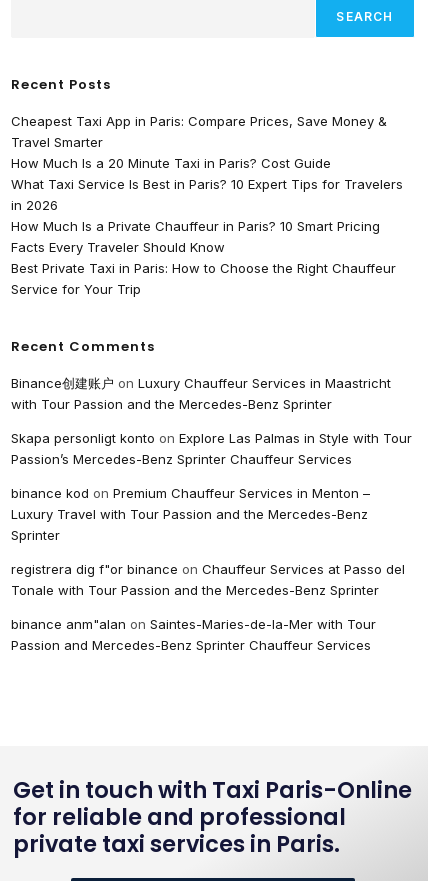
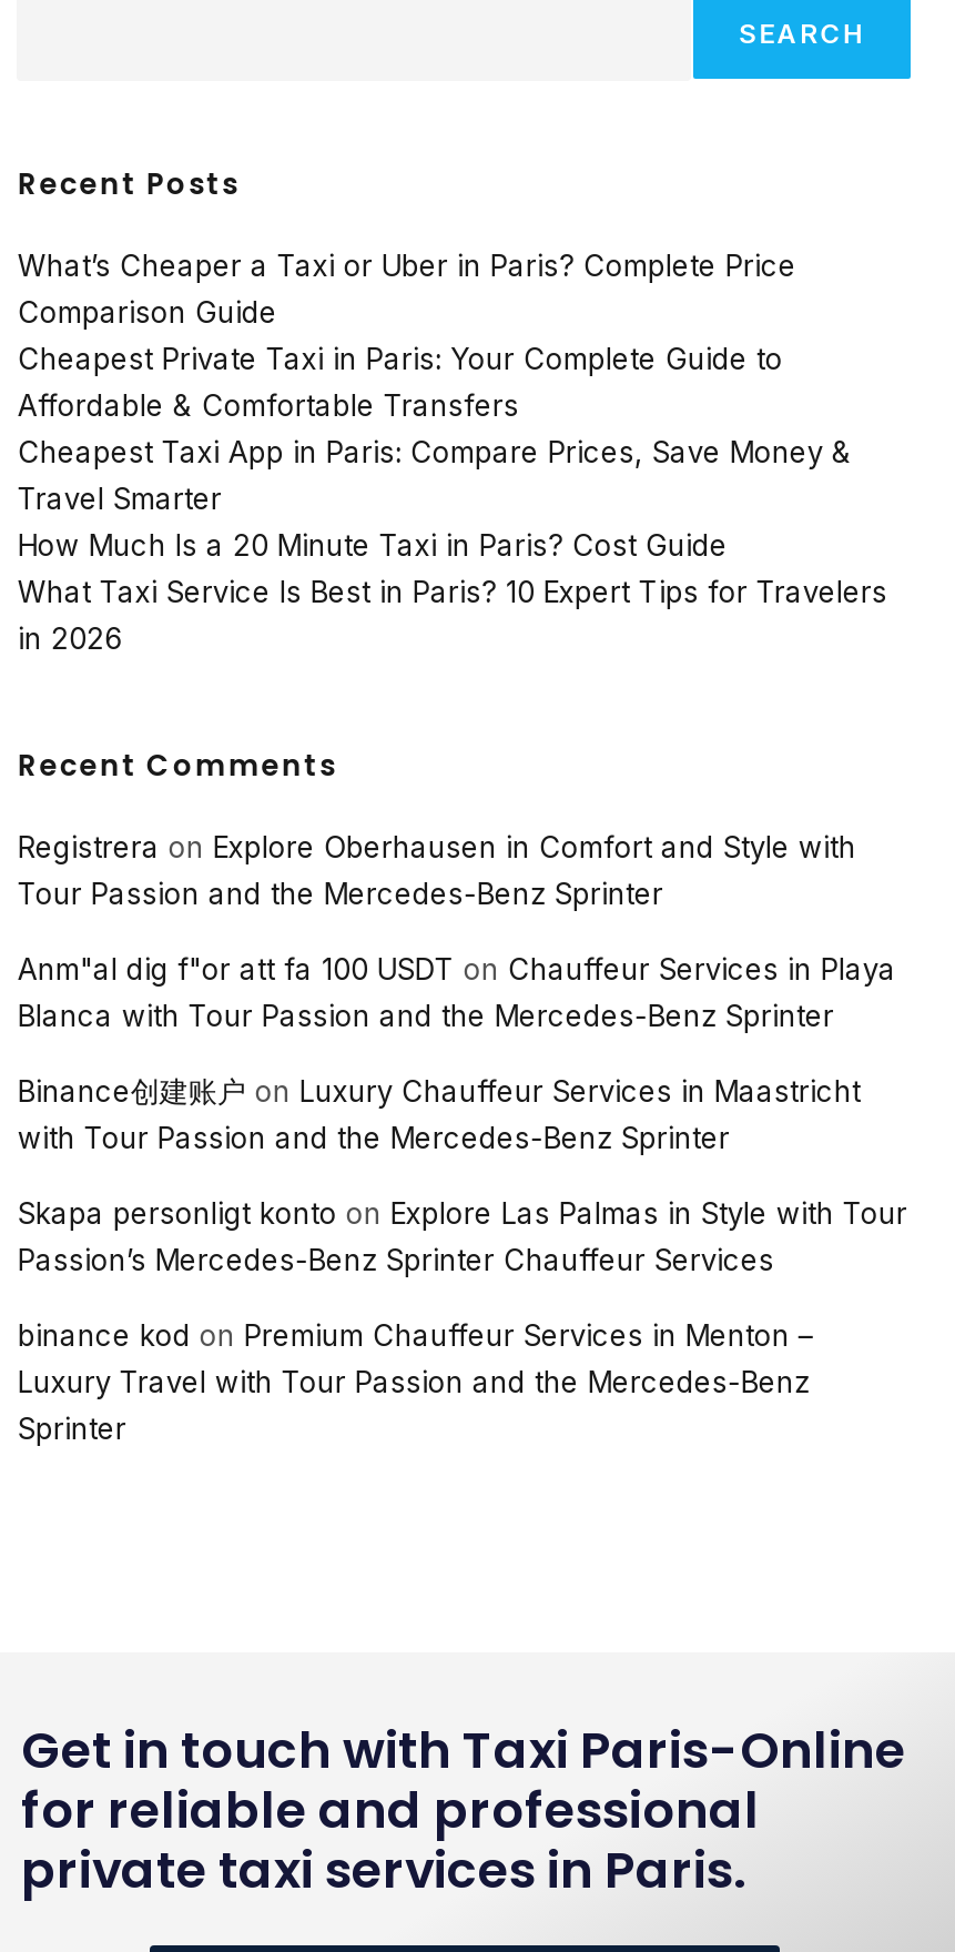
none -> [18,247,796,423] What’s Cheaper a Taxi or Uber in Paris? Complete Price | Comparison Guide | Cheapest Private Taxi in Paris: Your Complete Guide to | Affordable & Comfortable Transfers
moved [11,113,403,213] -> [18,434,887,656]: Cheapest Taxi App in Paris: Compare Prices, Save Money & | Travel Smarter | How Much Is a 20 Minute Taxi in Paris? Cost Guide | What Taxi Service Is Best in Paris? 10 Expert Tips for Travelers | in 2026
[11,218,396,297] How Much Is a Private Chauffeur in Paris? 10 Smart Pricing | Facts Every Traveler Should Know | Best Private Taxi in Paris: How to Choose the Right Chauffeur | Service for Your Trip -> none
none -> [18,829,896,1033] Registrera on Explore Oberhausen in Comfort and Style with | Tour Passion and the Mercedes-Benz Sprinter | Anm"al dig f"or att fa 100 USDT on Chauffeur Services in Playa | Blanca with Tour Passion and the Mercedes-Benz Sprinter
moved [11,375,412,543] -> [18,1073,907,1446]: Binance创建账户on Luxury Chauffeur Services in Maastricht | with Tour Passion and the Mercedes-Benz Sprinter | Skapa personligt konto on Explore Las Palmas in Style with Tour | Passion’s Mercedes-Benz Sprinter Chauffeur Services | binance kod on Premium Chauffeur Services in Menton – | Luxury Travel with Tour Passion and the Mercedes-Benz | Sprinter
[11,561,405,653] registrera dig f"or binance on Chauffeur Services at Passo del | Tonale with Tour Passion and the Mercedes-Benz Sprinter | binance anm"alan on Saintes-Maries-de-la-Mer with Tour | Passion and Mercedes-Benz Sprinter Chauffeur Services -> none

